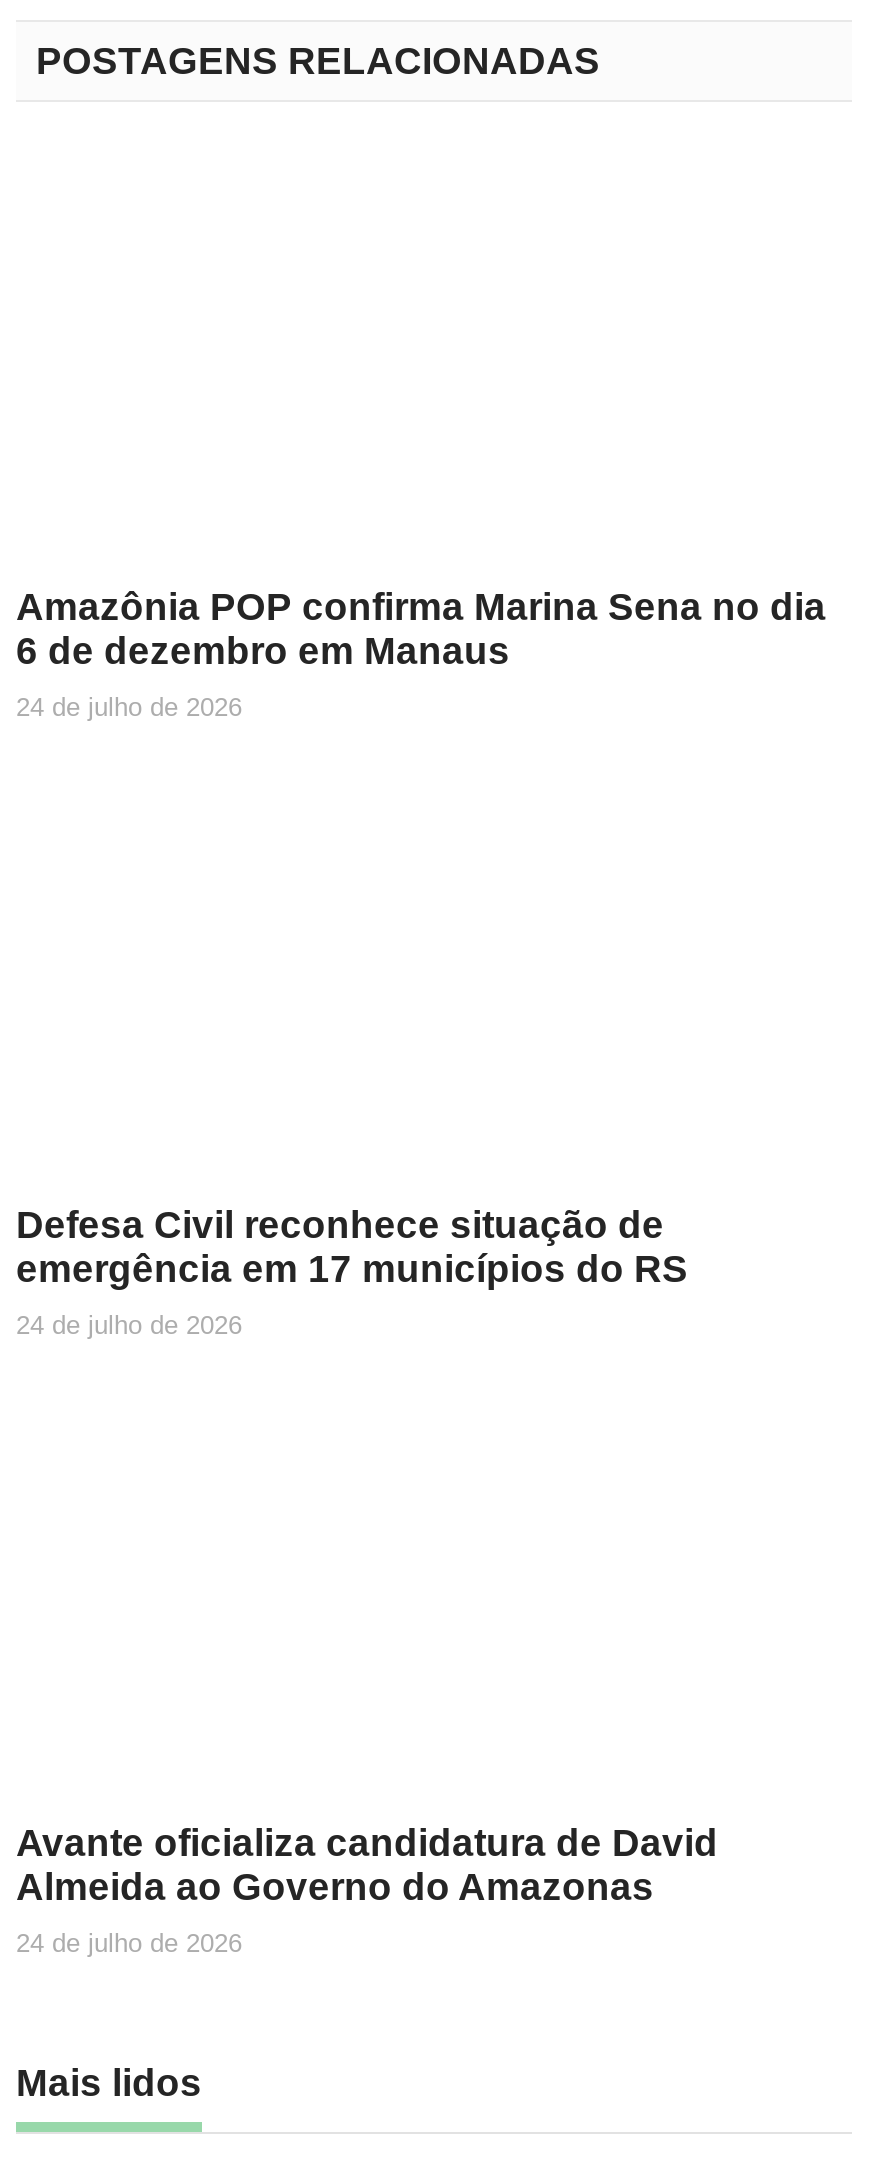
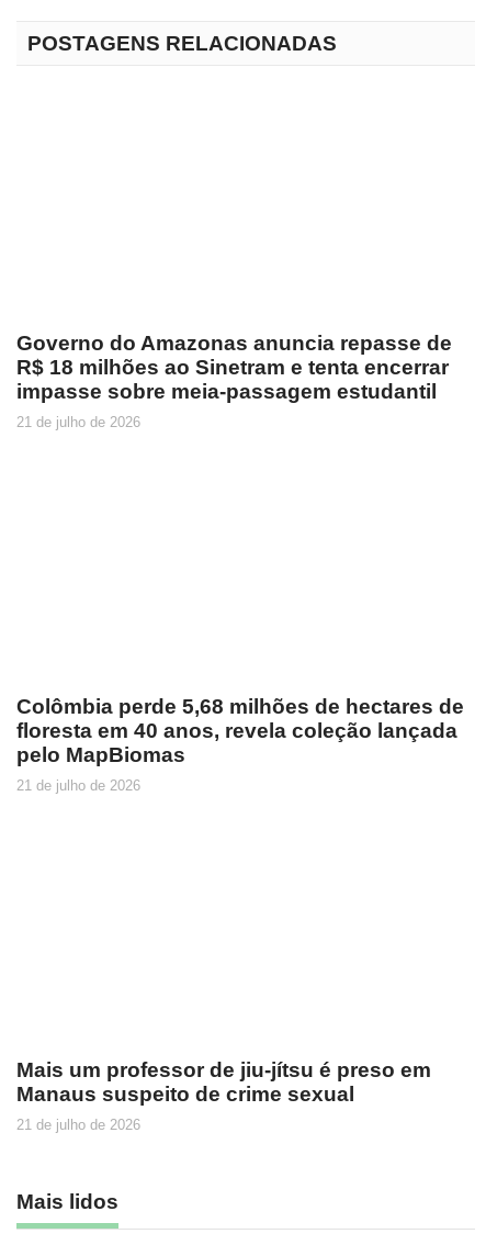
[16,587,826,673] Amazônia POP confirma Marina Sena no dia | 6 de dezembro em Manaus -> [16,331,452,403] Governo do Amazonas anuncia repasse de | R$ 18 milhões ao Sinetram e tenta encerrar | impasse sobre meia-passagem estudantil
[16,693,242,723] 24 de julho de 2026 -> [16,414,140,430] 21 de julho de 2026
[16,1205,688,1291] Defesa Civil reconhece situação de | emergência em 17 municípios do RS -> [16,695,464,766] Colômbia perde 5,68 milhões de hectares de | floresta em 40 anos, revela coleção lançada | pelo MapBiomas
[16,1311,242,1341] 24 de julho de 2026 -> [16,777,140,794] 21 de julho de 2026
[16,1823,718,1909] Avante oficializa candidatura de David | Almeida ao Governo do Amazonas -> [16,1058,431,1105] Mais um professor de jiu-jítsu é preso em | Manaus suspeito de crime sexual
[16,1929,242,1959] 24 de julho de 2026 -> [16,1116,140,1133] 21 de julho de 2026

